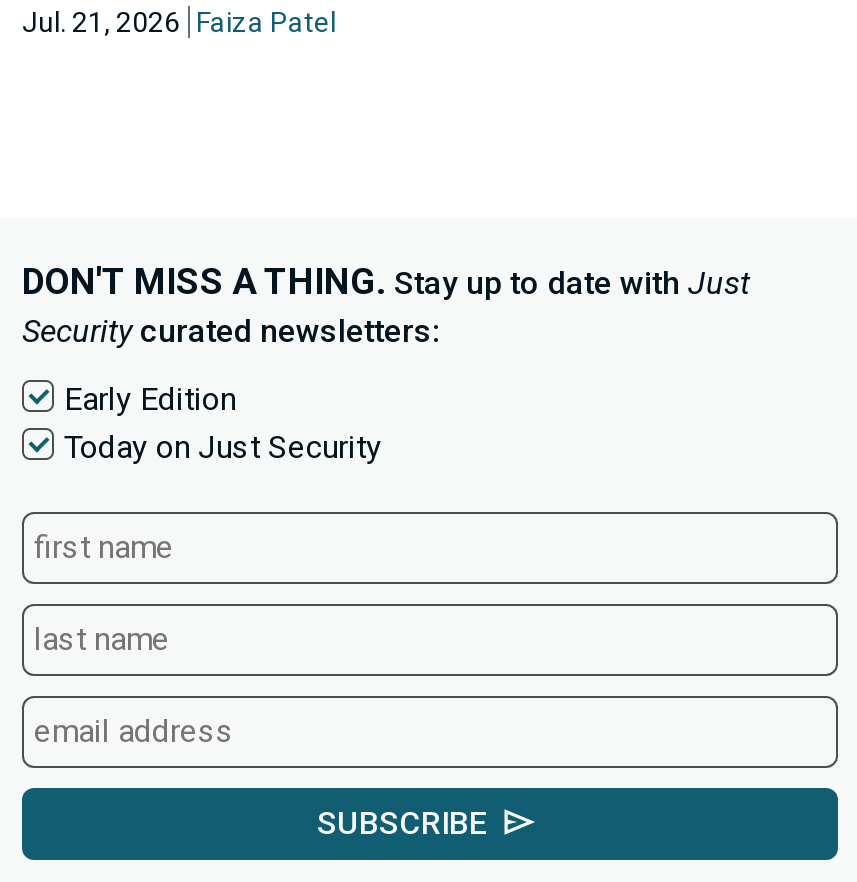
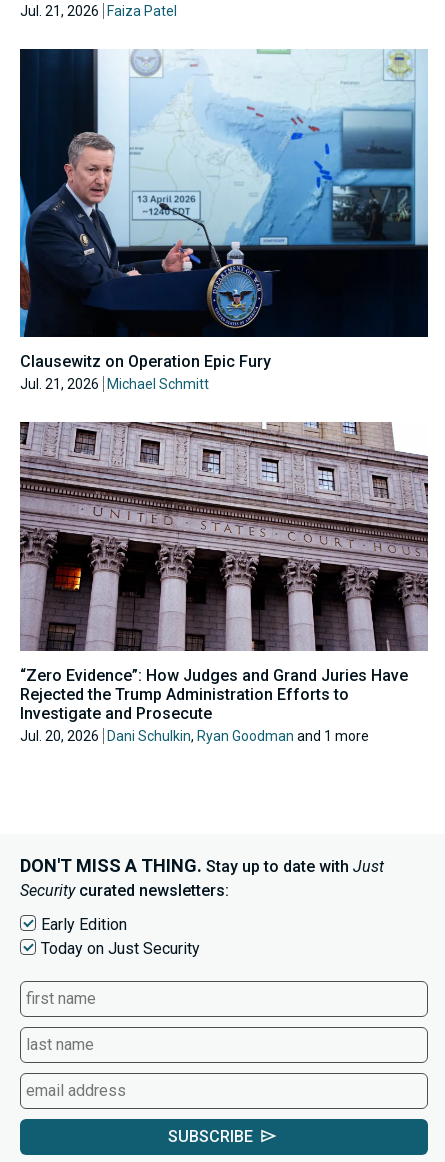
none -> [19,48,429,392] [image] | Clausewitz on Operation Epic Fury | Jul. 21, 2026 Michael Schmitt
none -> [19,421,429,744] [image] | “Zero Evidence”: How Judges and Grand Juries Have | Rejected the Trump Administration Efforts to | Investigate and Prosecute | Jul. 20, 2026 Dani Schulkin, Ryan Goodman and 1 more

